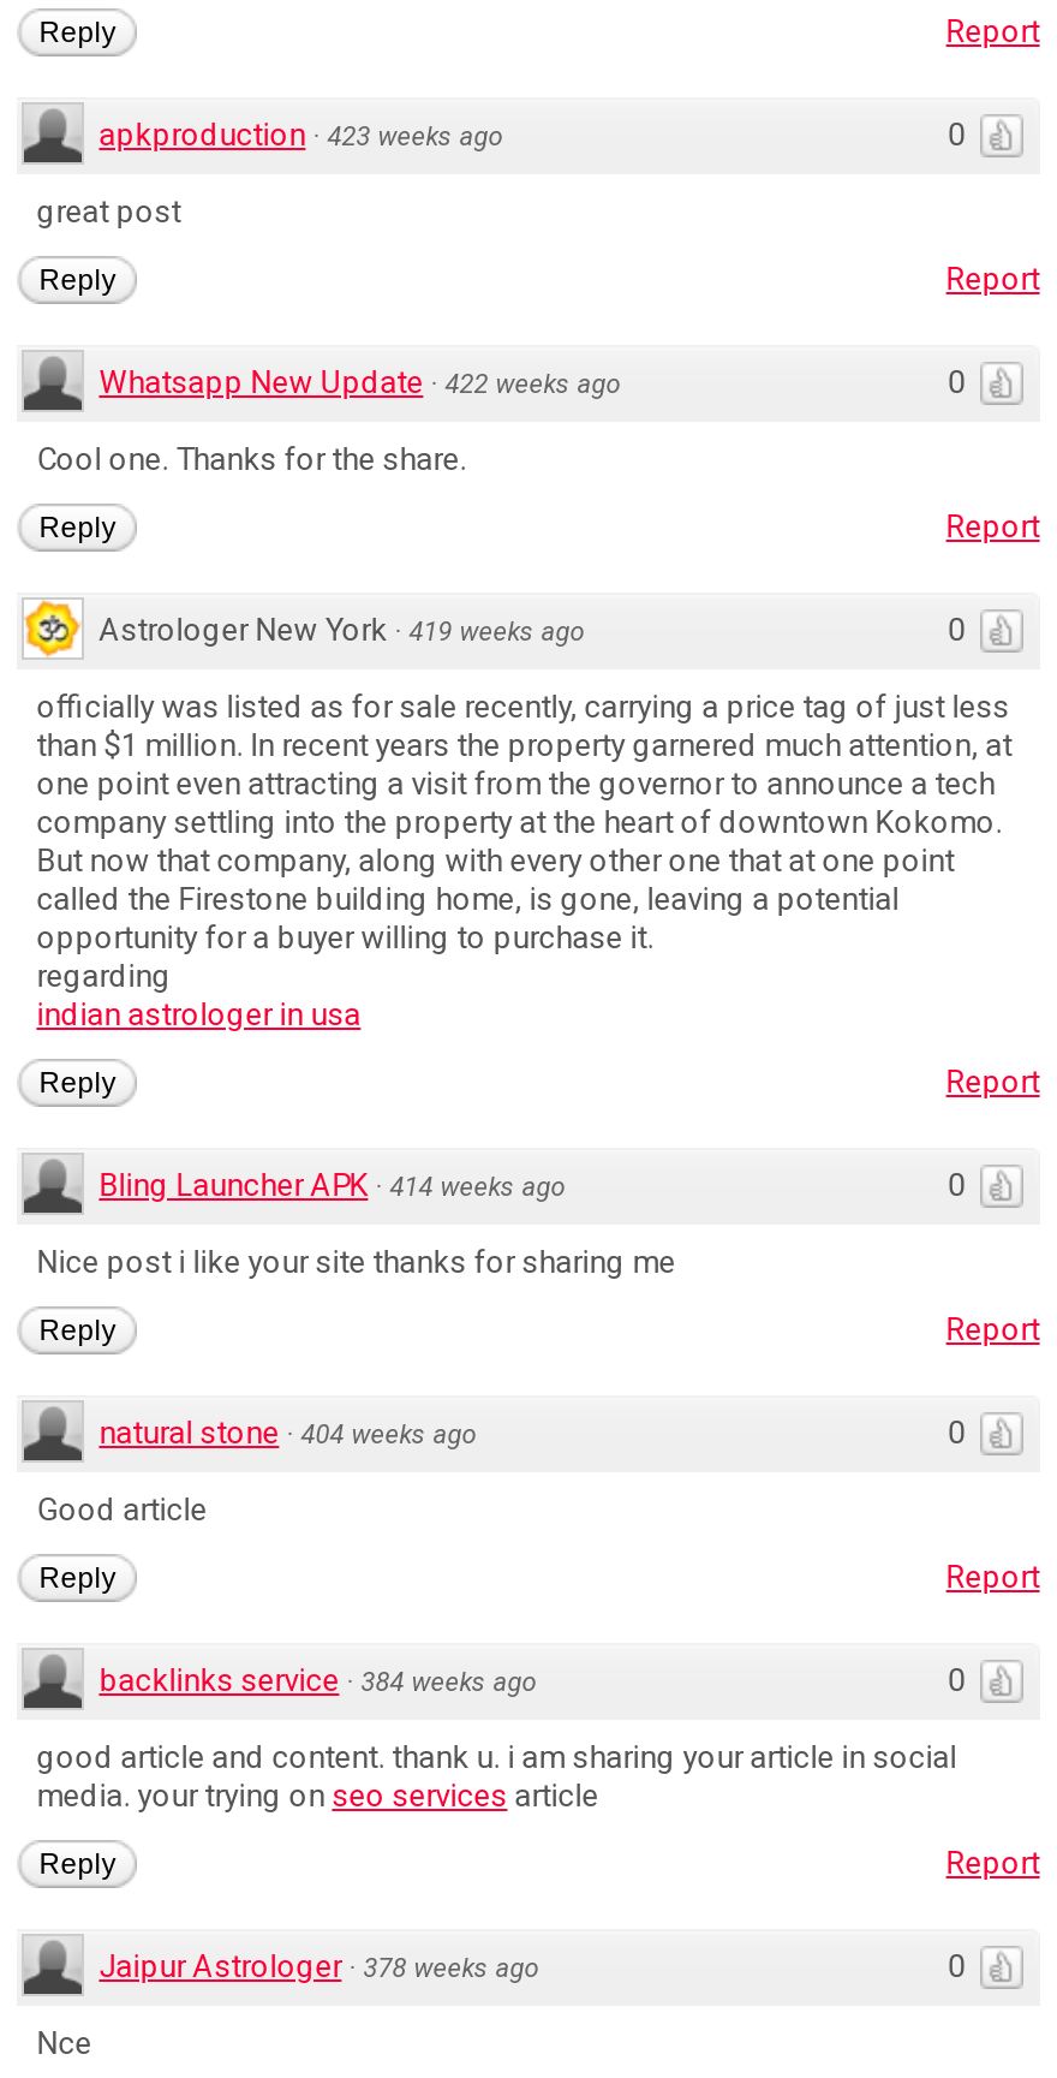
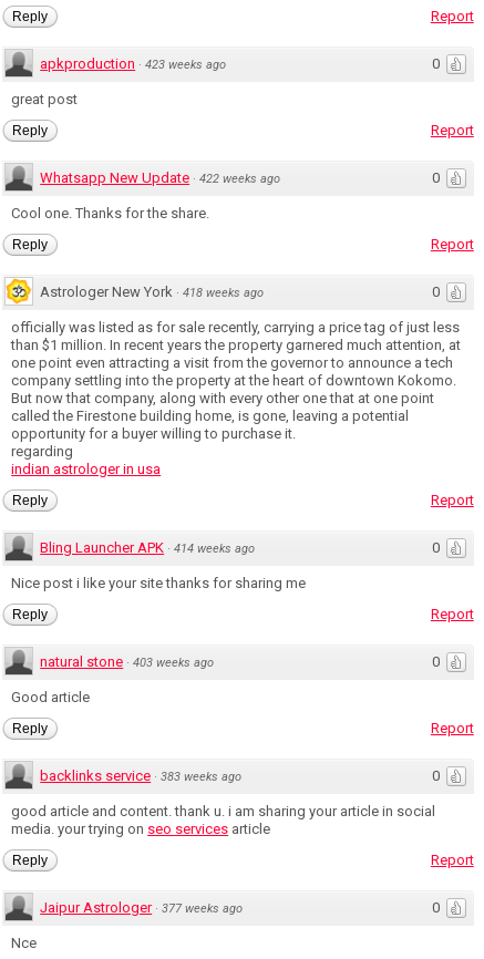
[99,613,584,649] Astrologer New York · 419 weeks ago -> [40,283,264,300] Astrologer New York · 418 weeks ago
[99,1416,476,1452] natural stone · 404 weeks ago -> [40,653,214,670] natural stone · 403 weeks ago
[99,1664,536,1700] backlinks service · 384 weeks ago -> [40,767,242,784] backlinks service · 383 weeks ago
[99,1950,539,1986] Jaipur Astrologer · 378 weeks ago -> [40,899,243,915] Jaipur Astrologer · 377 weeks ago

